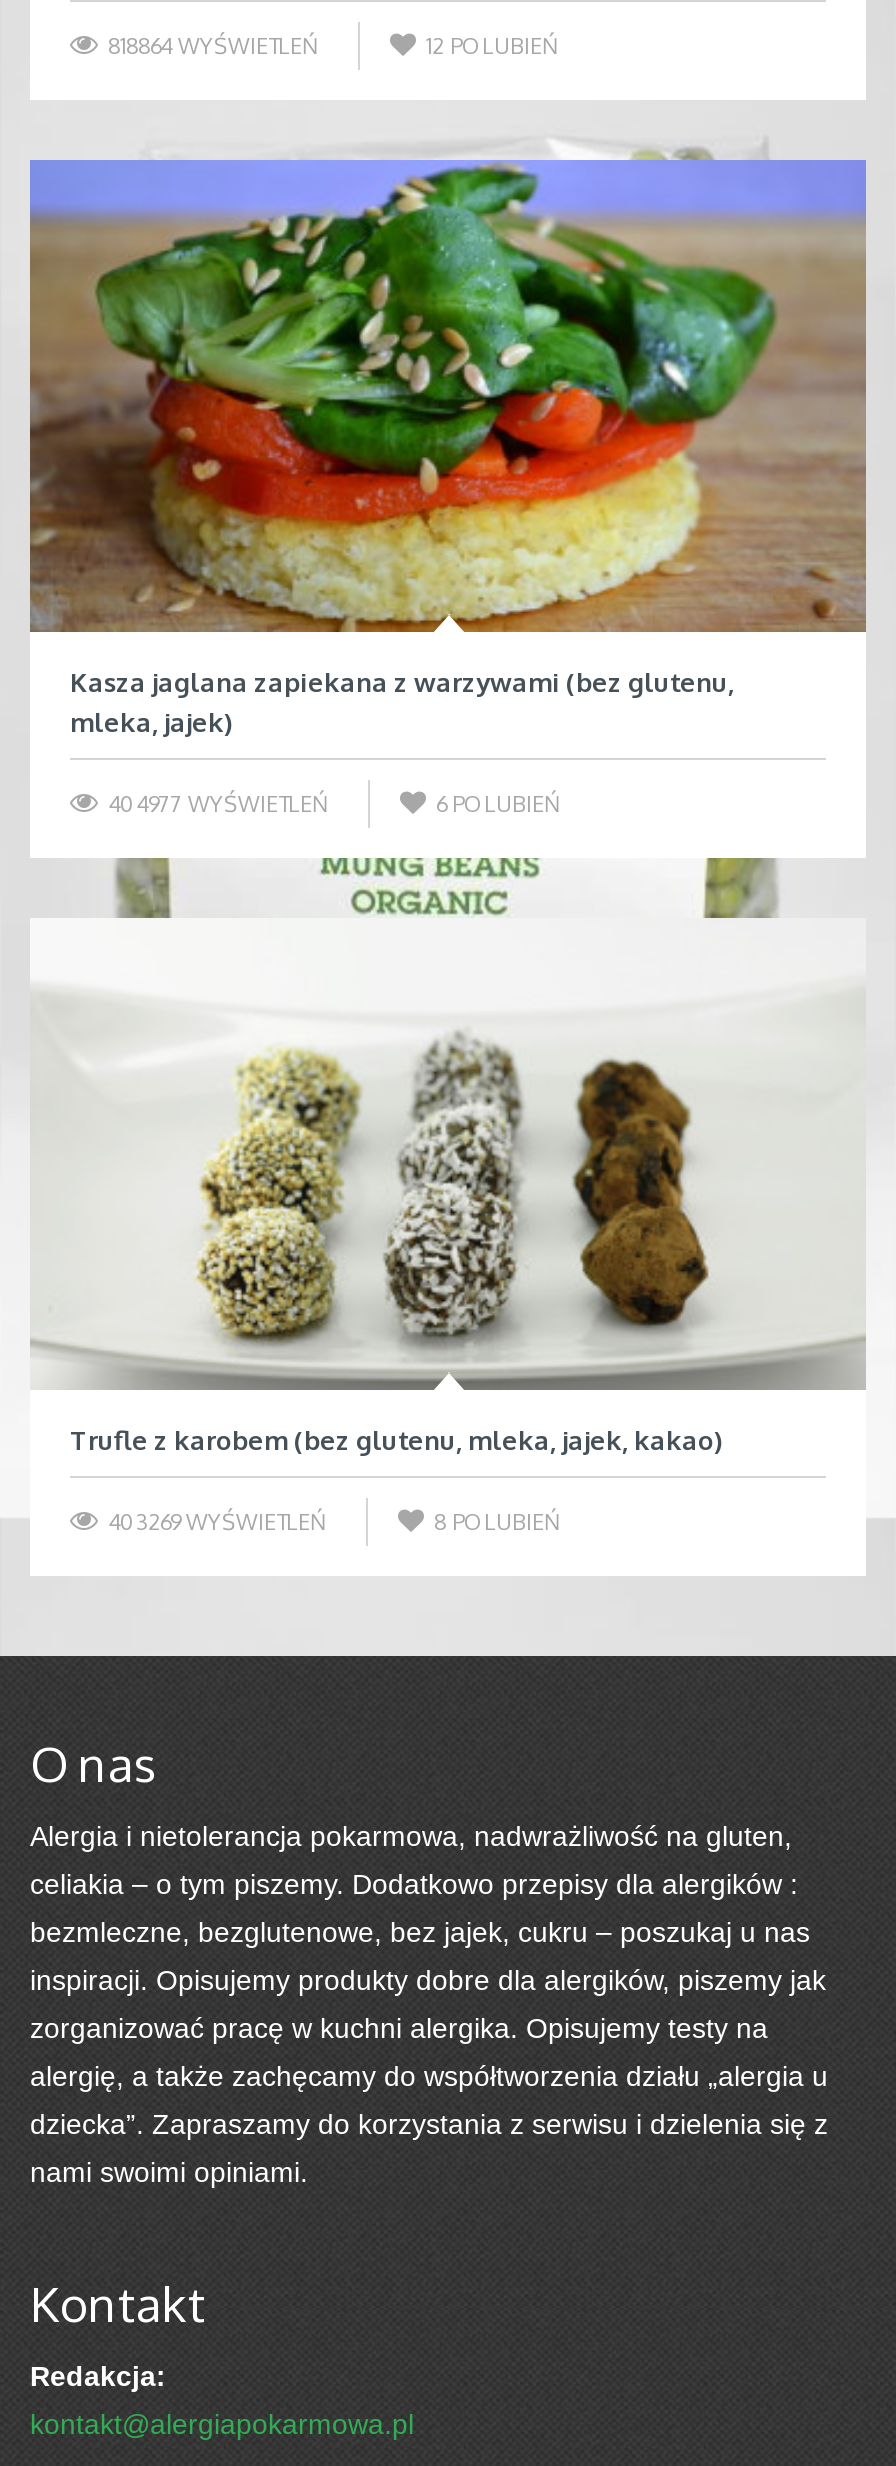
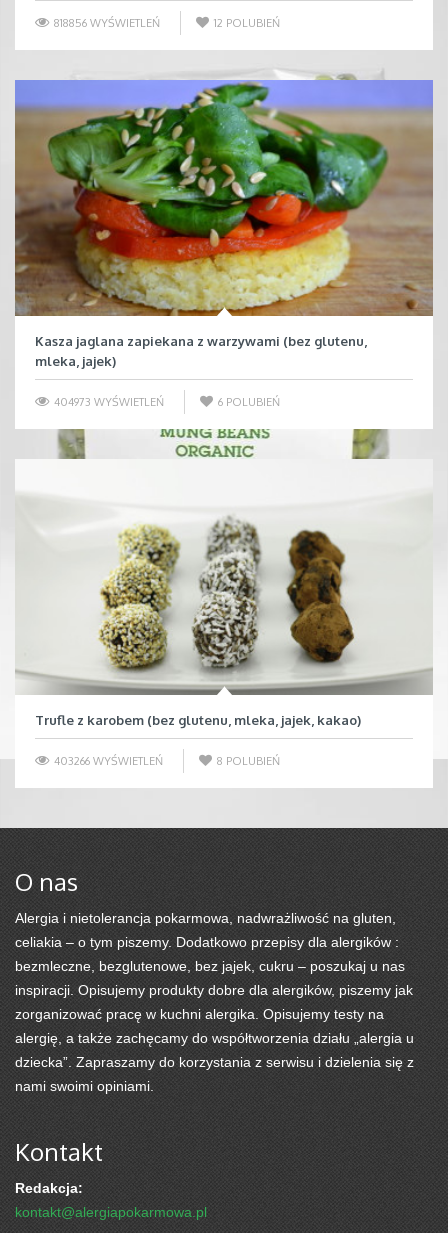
[102,33,318,61] 818864 WYŚWIETLEŃ -> [51,16,160,30] 818856 WYŚWIETLEŃ
[102,790,328,818] 404977 WYŚWIETLEŃ -> [51,395,164,409] 404973 WYŚWIETLEŃ
[102,1508,326,1536] 403269 WYŚWIETLEŃ -> [51,754,163,768] 403266 WYŚWIETLEŃ

